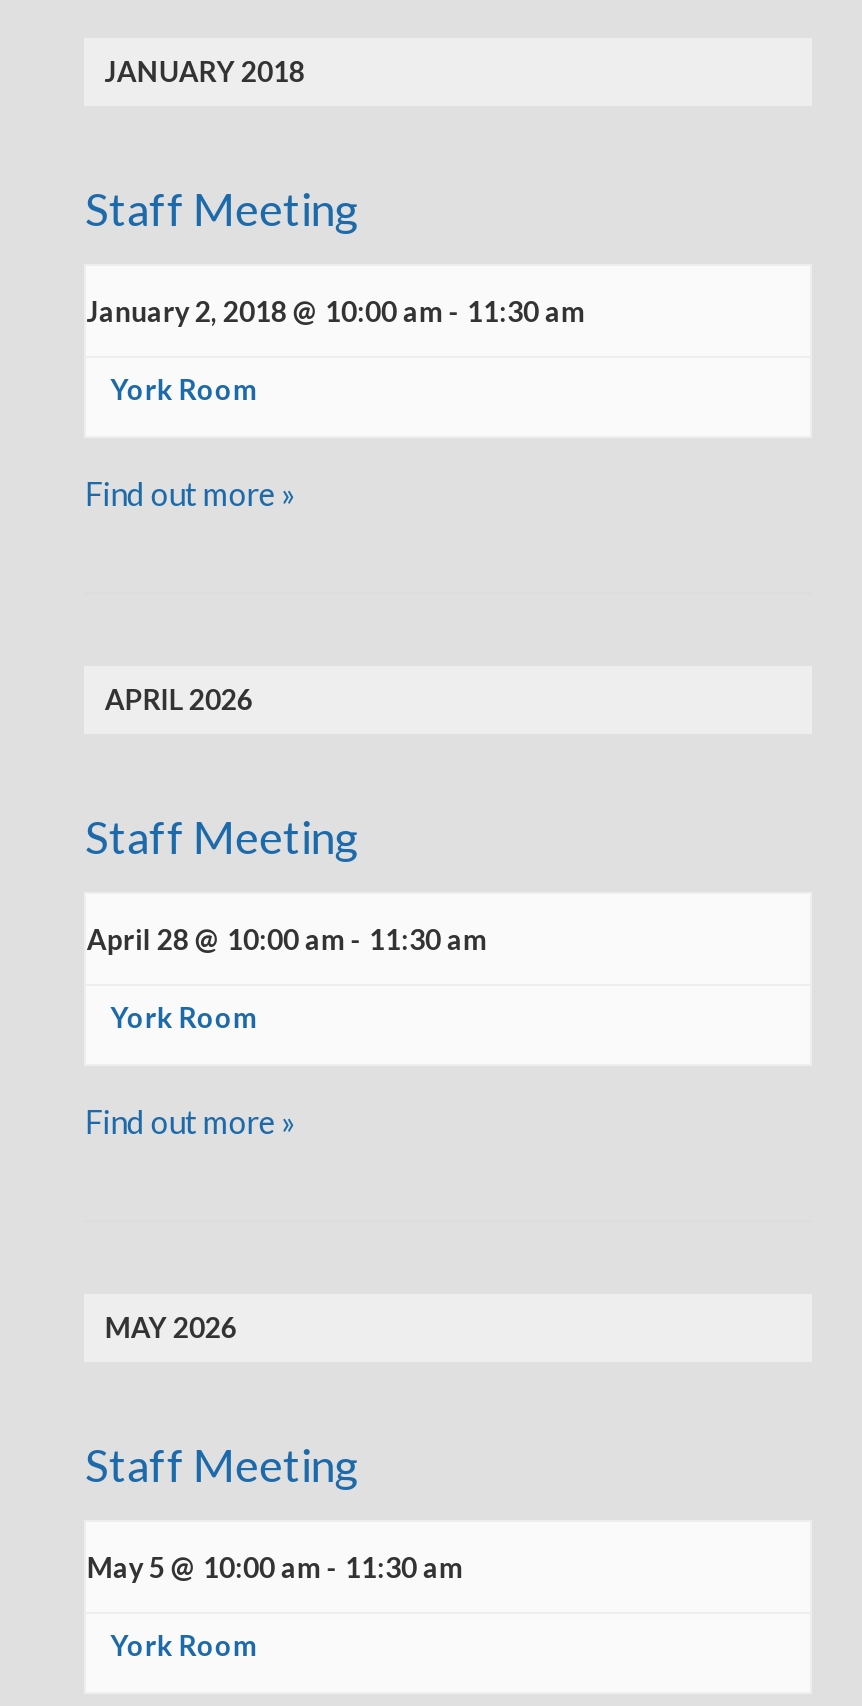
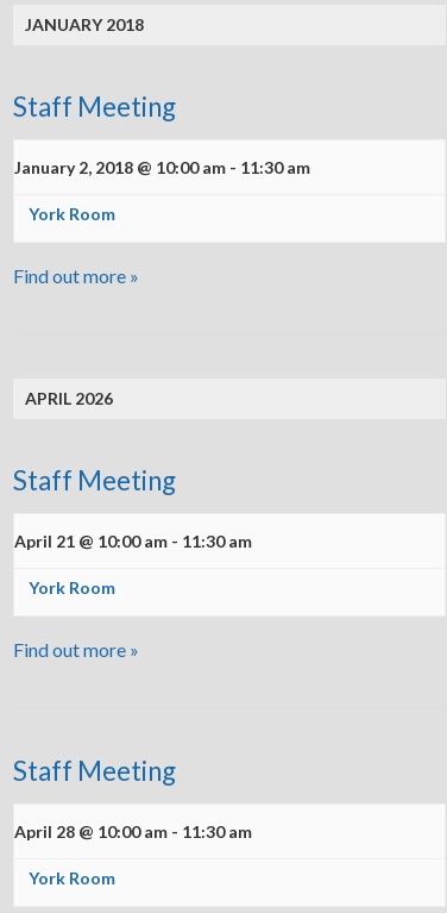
[87,922,487,956] April 28 @ 10:00 am - 11:30 am -> [15,531,253,551] April 21 @ 10:00 am - 11:30 am
[105,1310,237,1344] MAY 2026 -> none
[87,1550,463,1584] May 5 @ 10:00 am - 11:30 am -> [15,821,253,842] April 28 @ 10:00 am - 11:30 am

